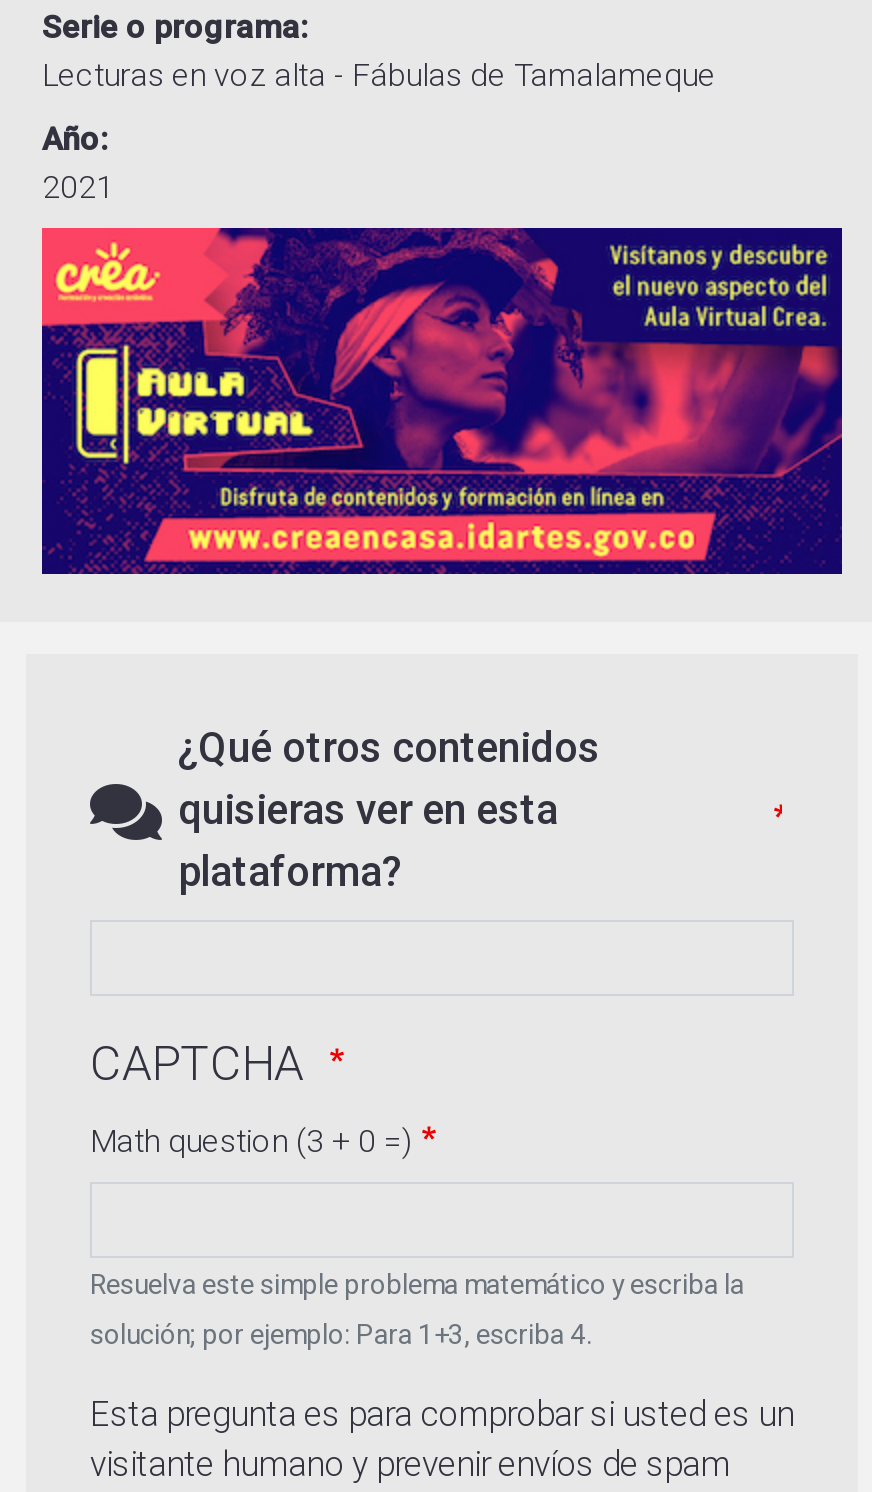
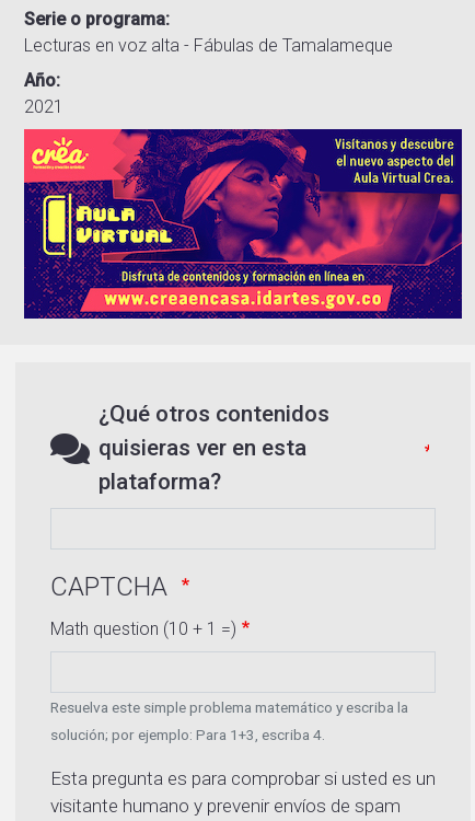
[90,1122,412,1160] Math question (3 + 0 =) -> [50,619,236,640] Math question (10 + 1 =)

